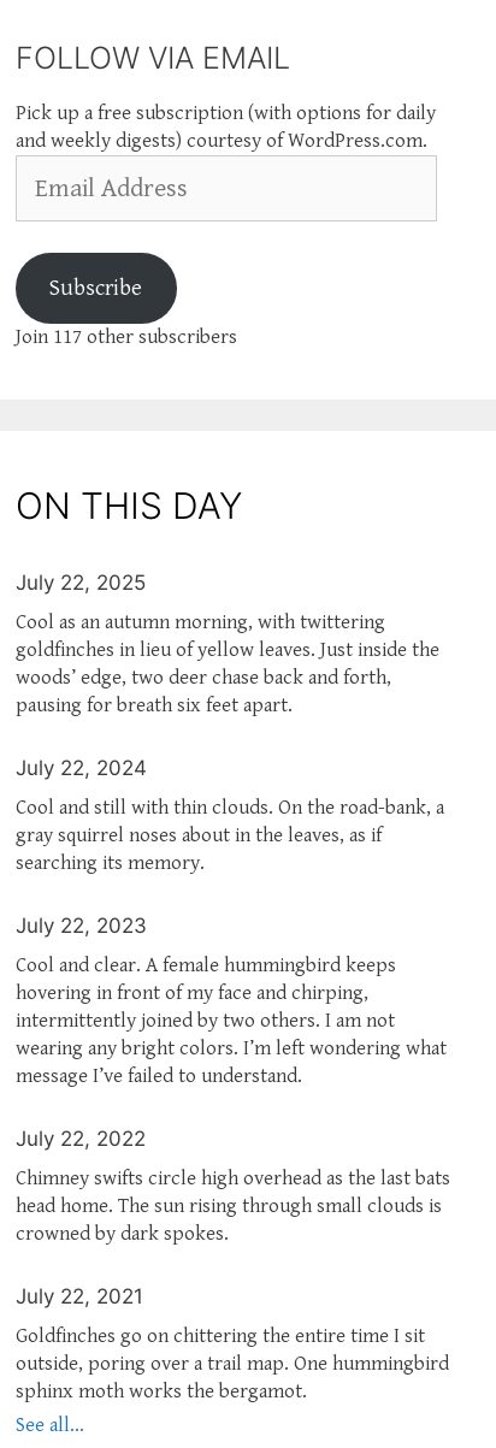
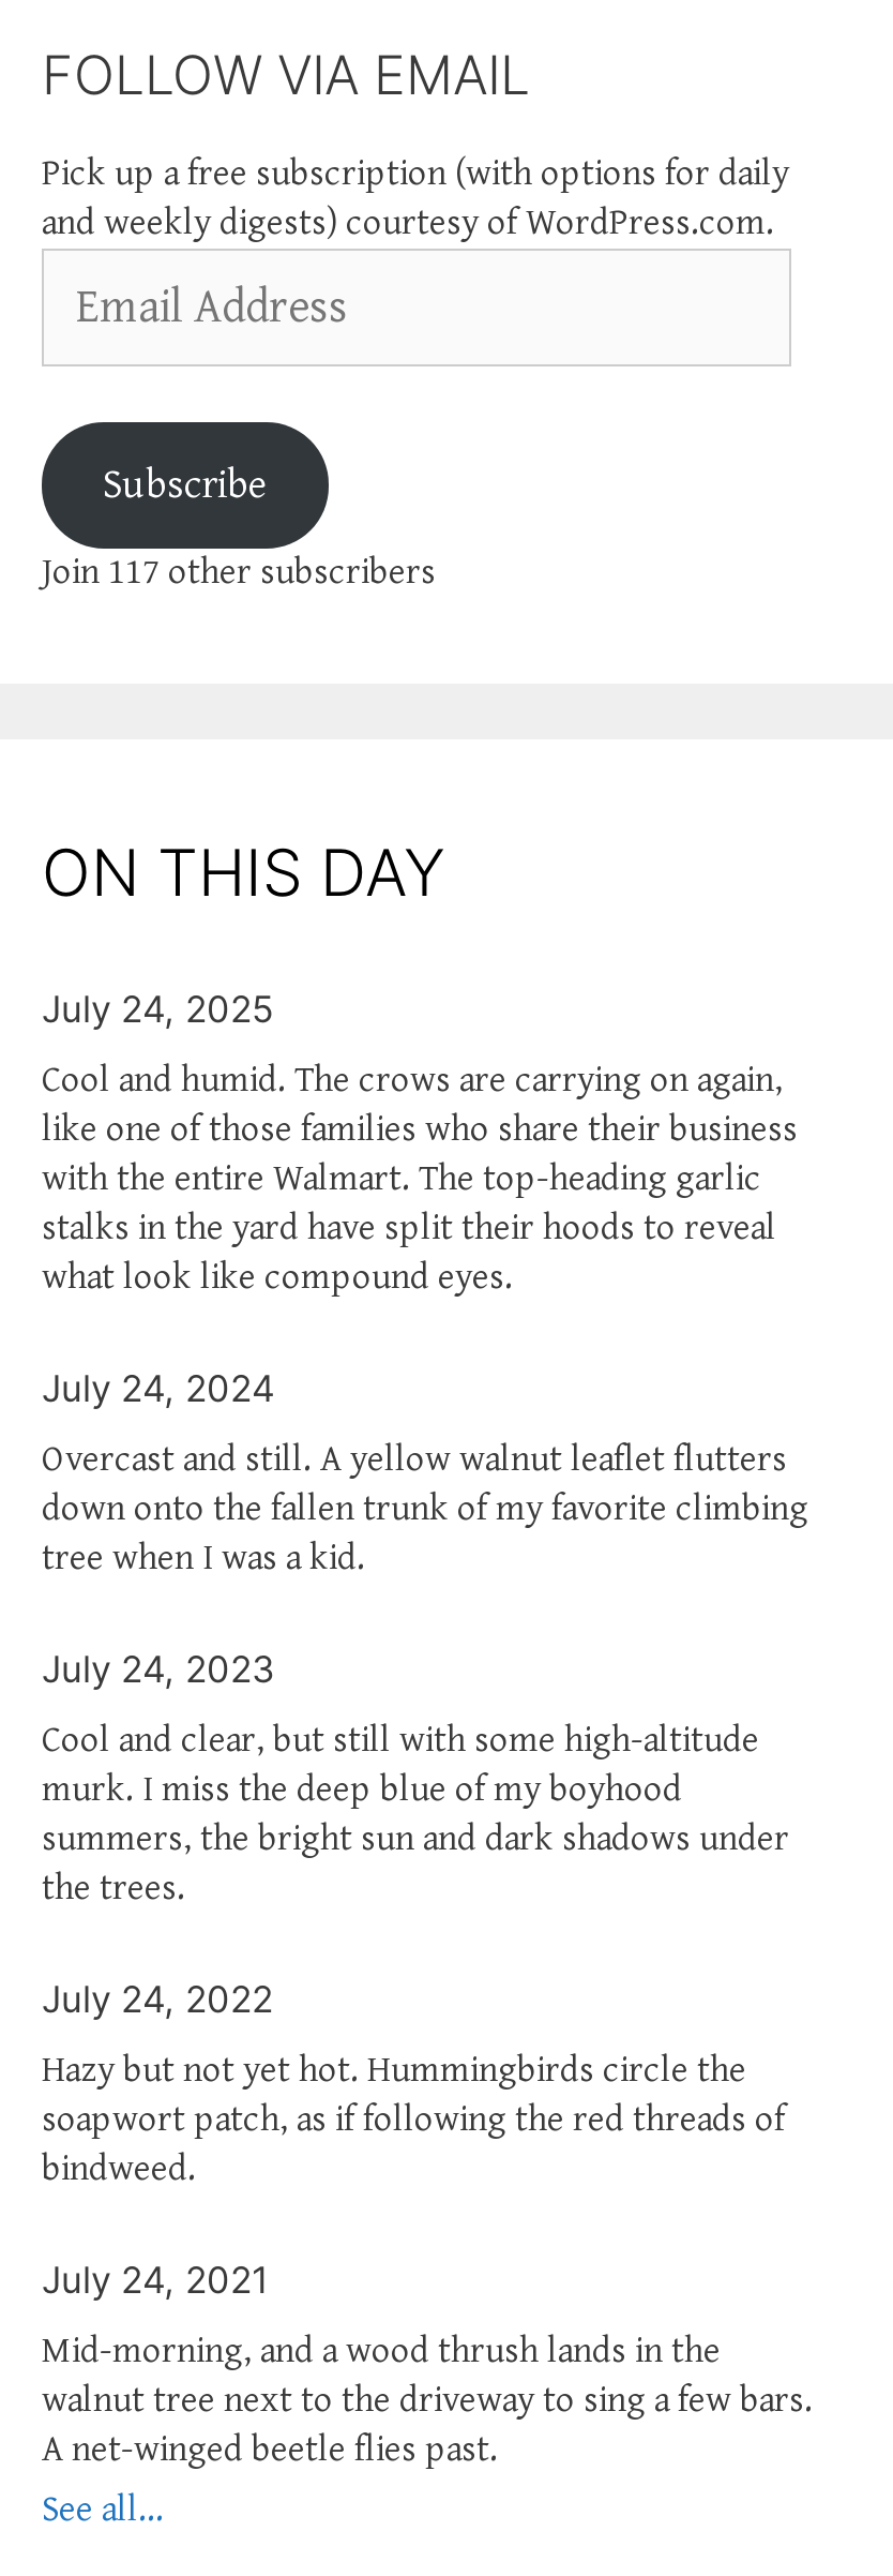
[16,570,146,594] July 22, 2025 -> [42,987,273,1030] July 24, 2025
[16,610,439,717] Cool as an autumn morning, with twittering | goldfinches in lieu of yellow leaves. Just inside the | woods’ edge, two deer chase back and forth, | pausing for breath six feet apart. -> [42,1058,798,1298] Cool and humid. The crows are carrying on again, | like one of those families who share their business | with the entire Walmart. The top-heading garlic | stalks in the yard have split their hoods to reveal | what look like compound eyes.
[16,755,147,779] July 22, 2024 -> [42,1366,275,1409] July 24, 2024
[16,795,444,875] Cool and still with thin clouds. On the road-bank, a | gray squirrel noses about in the leaves, as if | searching its memory. -> [42,1437,808,1579] Overcast and still. A yellow walnut leaflet flutters | down onto the fallen trunk of my favorite climbing | tree when I was a kid.
[16,913,147,937] July 22, 2023 -> [42,1647,275,1690] July 24, 2023
[16,953,447,1088] Cool and clear. A female hummingbird keeps | hovering in front of my face and chirping, | intermittently joined by two others. I am not | wearing any bright colors. I’m left wondering what | message I’ve failed to understand. -> [42,1718,789,1909] Cool and clear, but still with some high-altitude | murk. I miss the deep blue of my boyhood | summers, the bright sun and dark shadows under | the trees.
[16,1126,146,1150] July 22, 2022 -> [42,1977,273,2020] July 24, 2022
[16,1166,450,1245] Chimney swifts circle high overhead as the last bats | head home. The sun rising through small clouds is | crowned by dark spokes. -> [42,2048,785,2189] Hazy but not yet hot. Hummingbirds circle the | soapwort patch, as if following the red threads of | bindweed.
[16,1284,143,1308] July 22, 2021 -> [42,2258,269,2301] July 24, 2021
[16,1324,449,1403] Goldfinches go on chittering the entire time I sit | outside, poring over a trail map. One hummingbird | sphinx moth works the bergamot. -> [42,2329,813,2470] Mid-morning, and a wood thrush lands in the | walnut tree next to the driveway to sing a few bars. | A net-winged beetle flies past.

